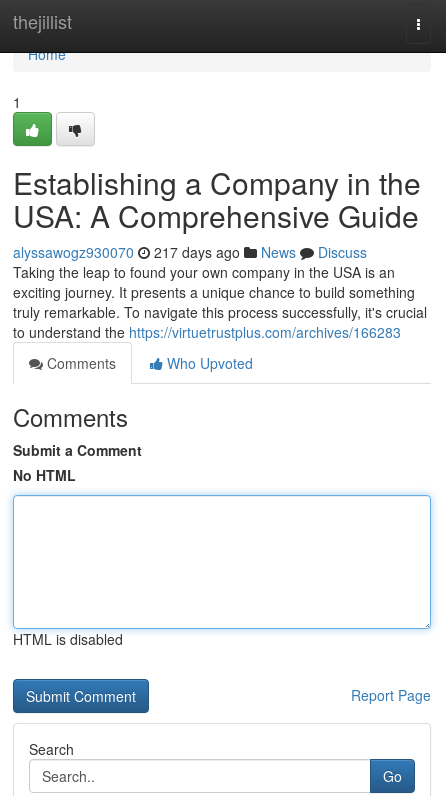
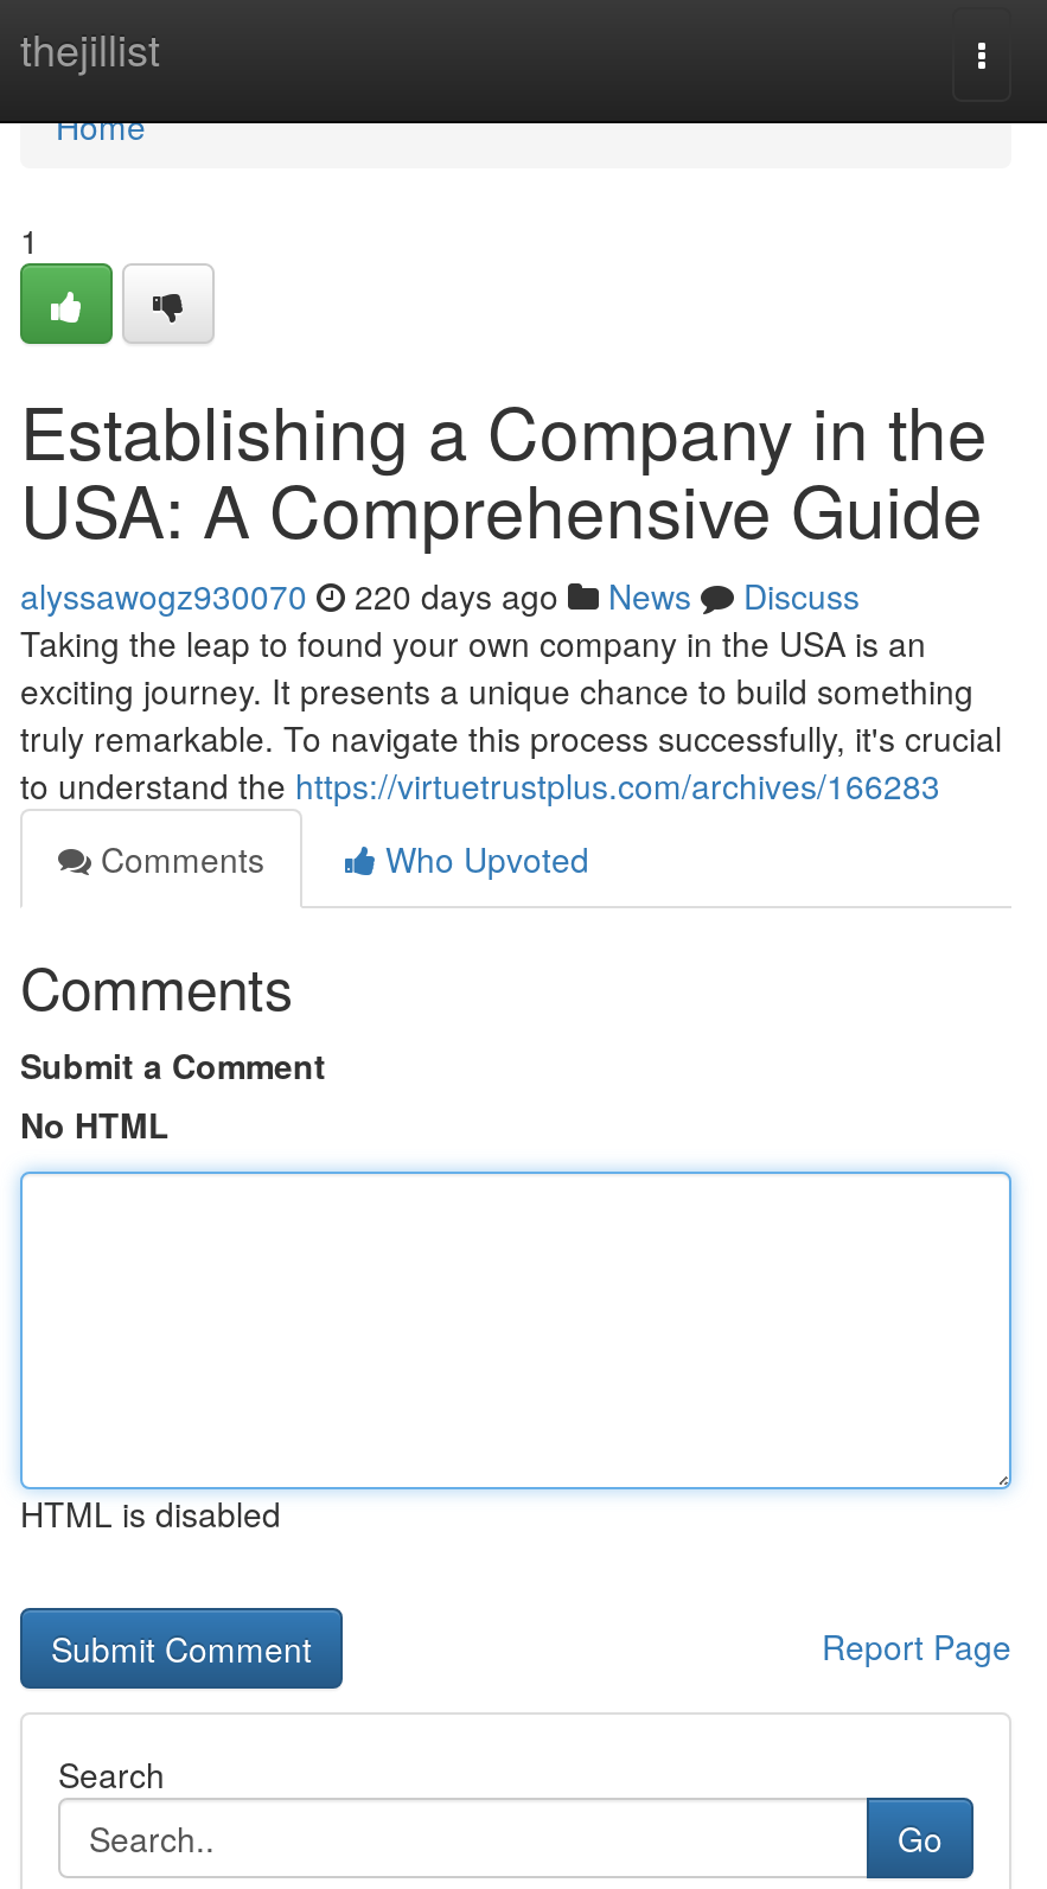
[13,242,367,262] alyssawogz930070 217 days ago News Discuss -> [20,572,860,619] alyssawogz930070 220 days ago News Discuss

